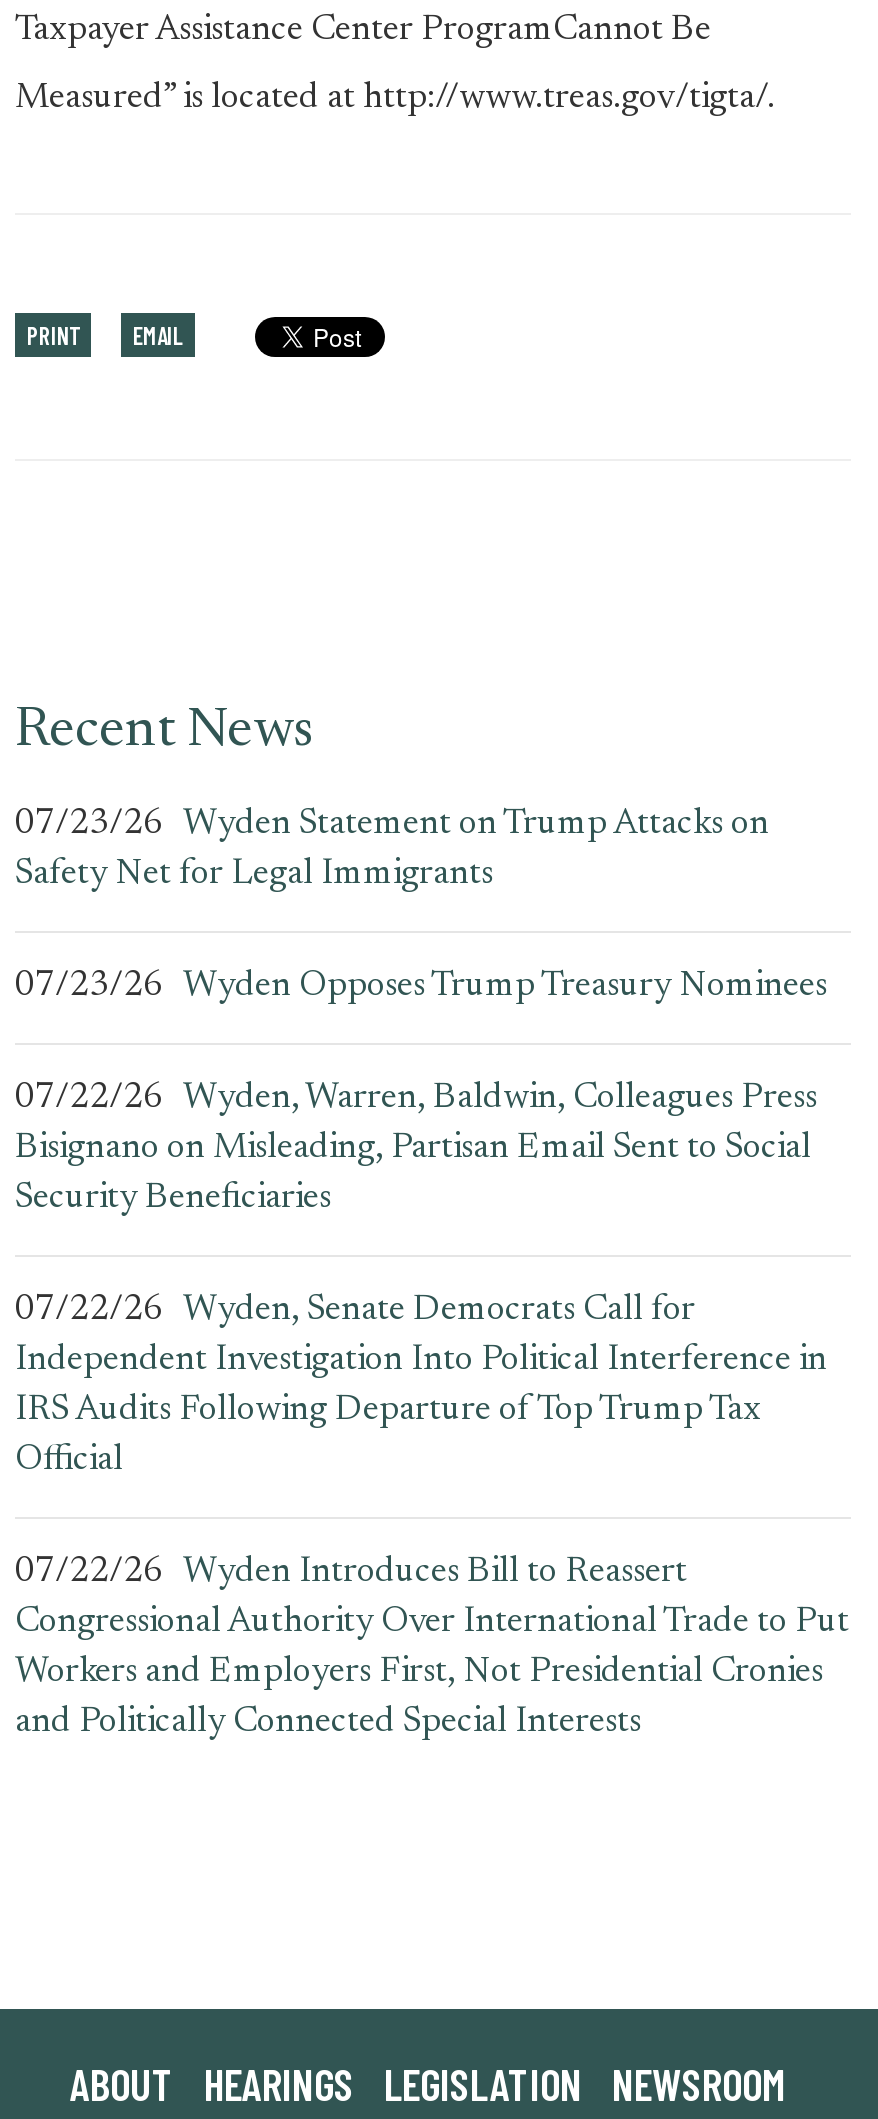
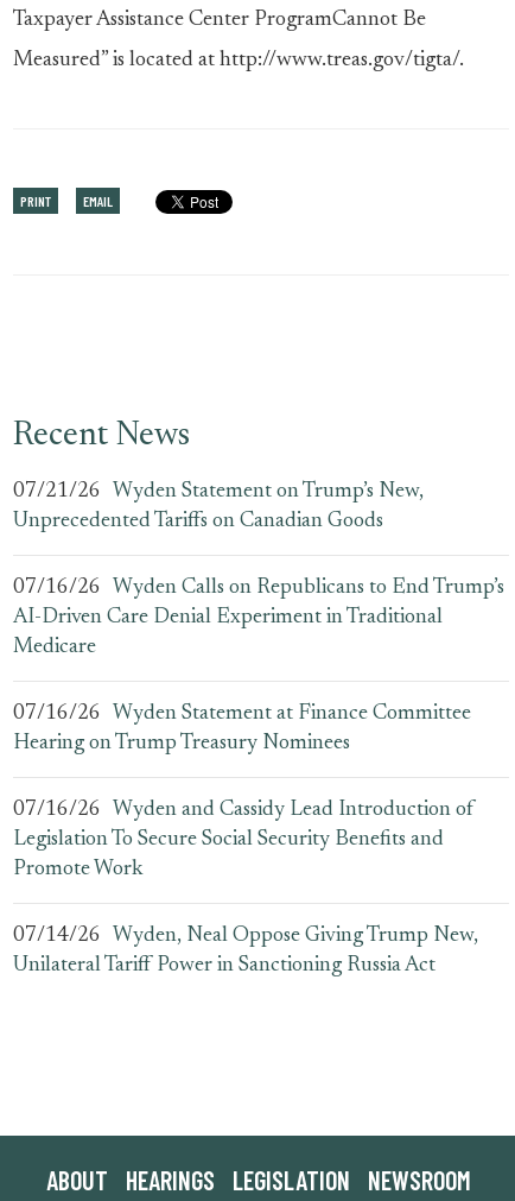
[15,807,769,893] 07/23/26 Wyden Statement on Trump Attacks on | Safety Net for Legal Immigrants -> [13,481,424,532] 07/21/26 Wyden Statement on Trump’s New, | Unprecedented Tariffs on Canadian Goods
[15,969,827,1005] 07/23/26 Wyden Opposes Trump Treasury Nominees -> [13,577,504,658] 07/16/26 Wyden Calls on Republicans to End Trump’s | AI-Driven Care Denial Experiment in Traditional | Medicare
[15,1081,817,1217] 07/22/26 Wyden, Warren, Baldwin, Colleagues Press | Bisignano on Misleading, Partisan Email Sent to Social | Security Beneficiaries -> [13,703,471,754] 07/16/26 Wyden Statement at Finance Committee | Hearing on Trump Treasury Nominees
[15,1293,827,1479] 07/22/26 Wyden, Senate Democrats Call for | Independent Investigation Into Political Interference in | IRS Audits Following Departure of Top Trump Tax | Official -> [13,799,475,880] 07/16/26 Wyden and Cassidy Lead Introduction of | Legislation To Secure Social Security Benefits and | Promote Work
[15,1555,849,1741] 07/22/26 Wyden Introduces Bill to Reassert | Congressional Authority Over International Trade to Put | Workers and Employers First, Not Presidential Cronies | and Politically Connected Special Interests -> [13,925,478,976] 07/14/26 Wyden, Neal Oppose Giving Trump New, | Unilateral Tariff Power in Sanctioning Russia Act

